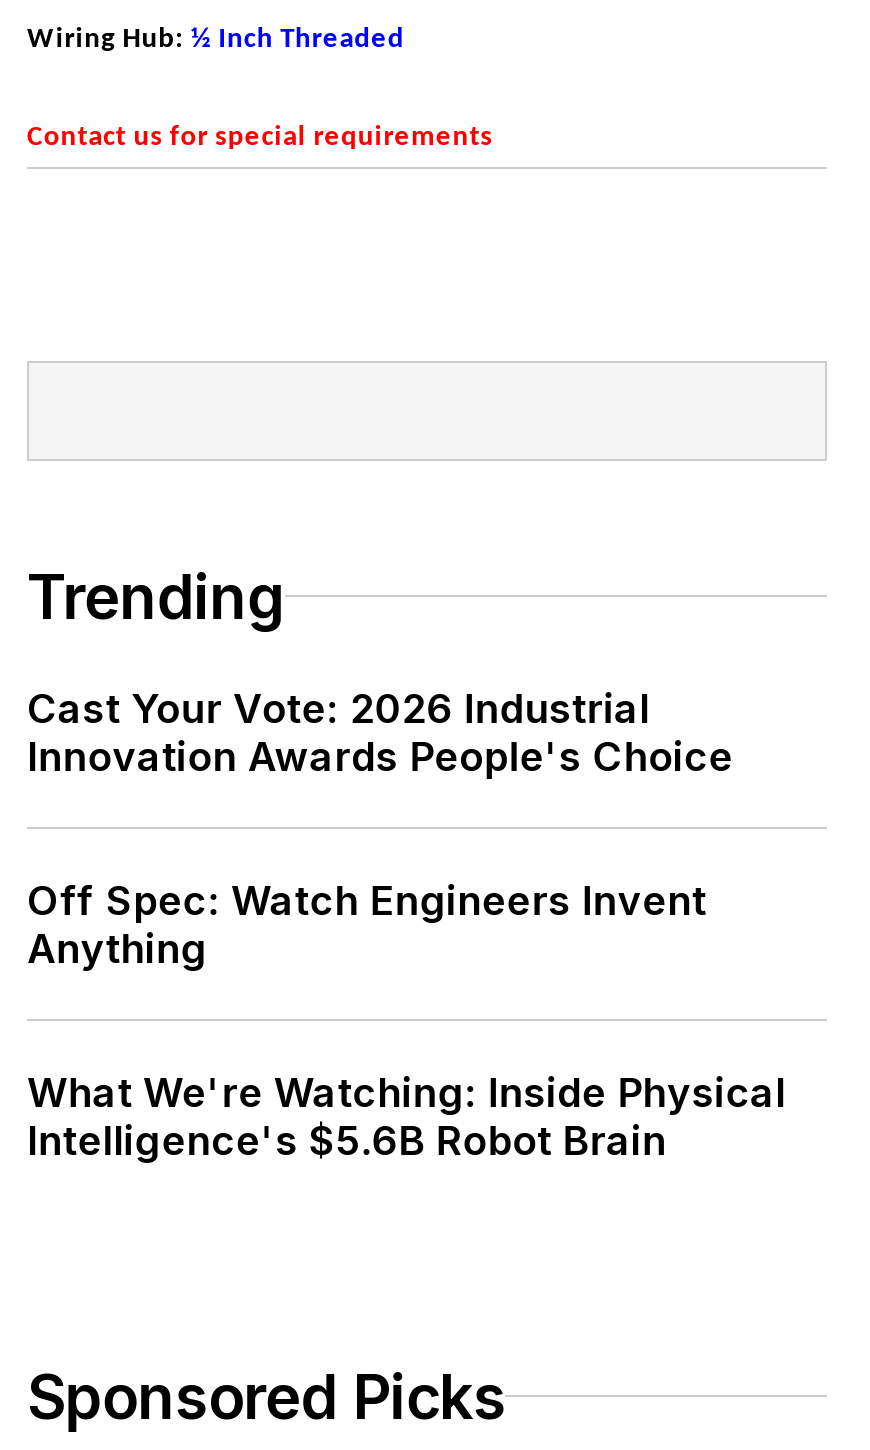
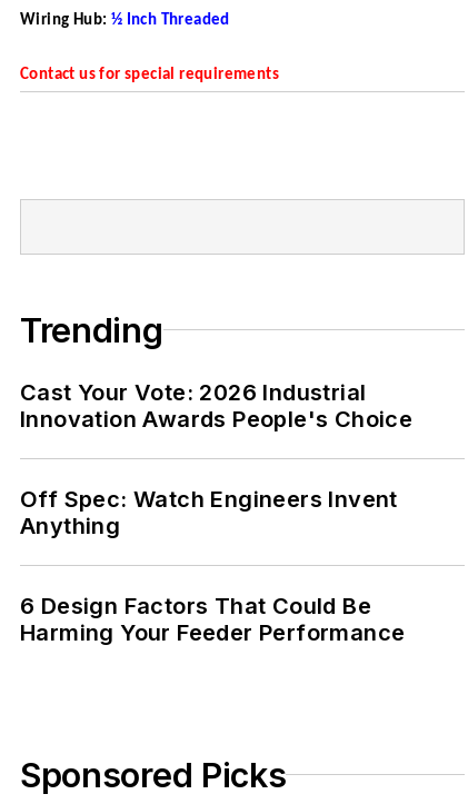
[27,1068,786,1164] What We're Watching: Inside Physical | Intelligence's $5.6B Robot Brain -> [20,592,405,646] 6 Design Factors That Could Be | Harming Your Feeder Performance

